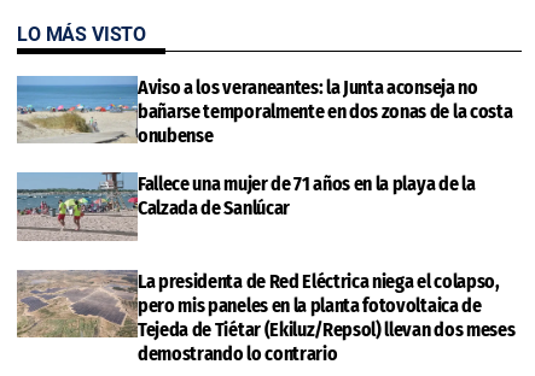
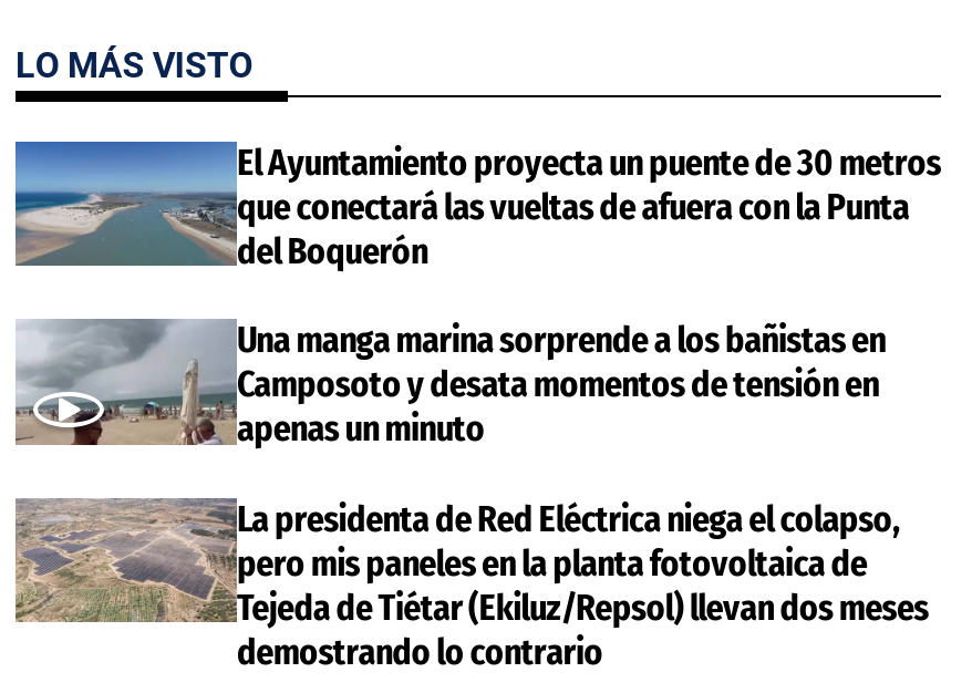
[17,76,512,147] [image] | Aviso a los veraneantes: la Junta aconseja no | bañarse temporalmente en dos zonas de la costa | onubense -> [13,142,941,273] [image] | El Ayuntamiento proyecta un puente de 30 metros | que conectará las vueltas de afuera con la Punta | del Boquerón
[17,171,475,240] [image] | Fallece una mujer de 71 años en la playa de la | Calzada de Sanlúcar -> [18,319,885,450] [image] | Una manga marina sorprende a los bañistas en | Camposoto y desata momentos de tensión en | apenas un minuto

